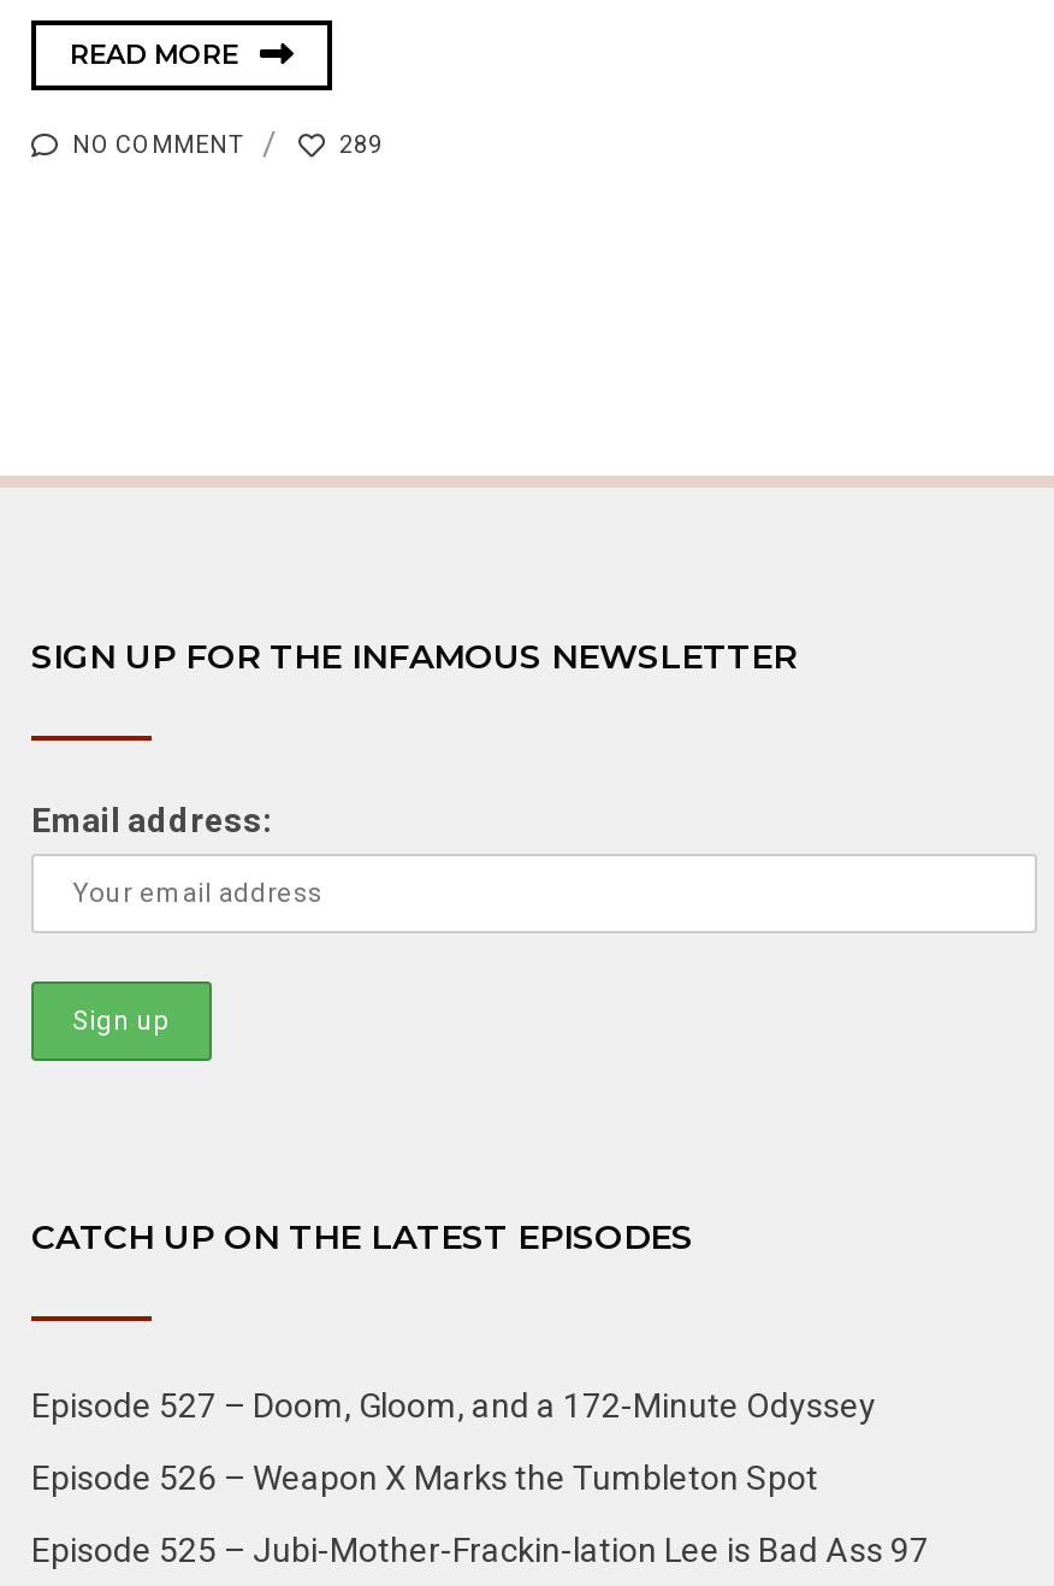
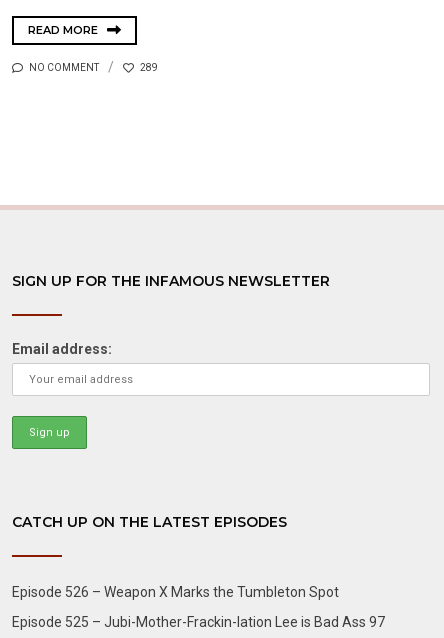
[31,1388,876,1426] Episode 527 – Doom, Gloom, and a 172-Minute Odyssey -> none

